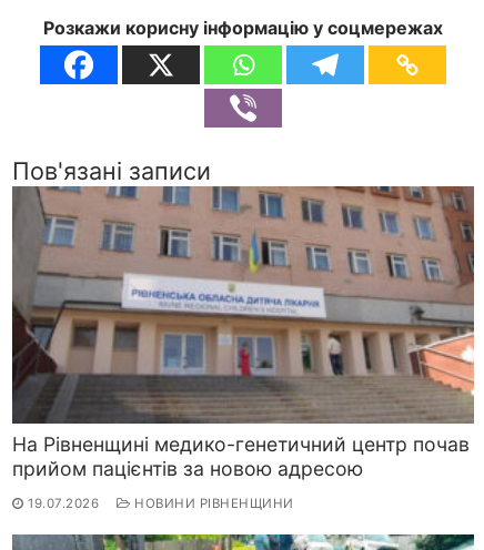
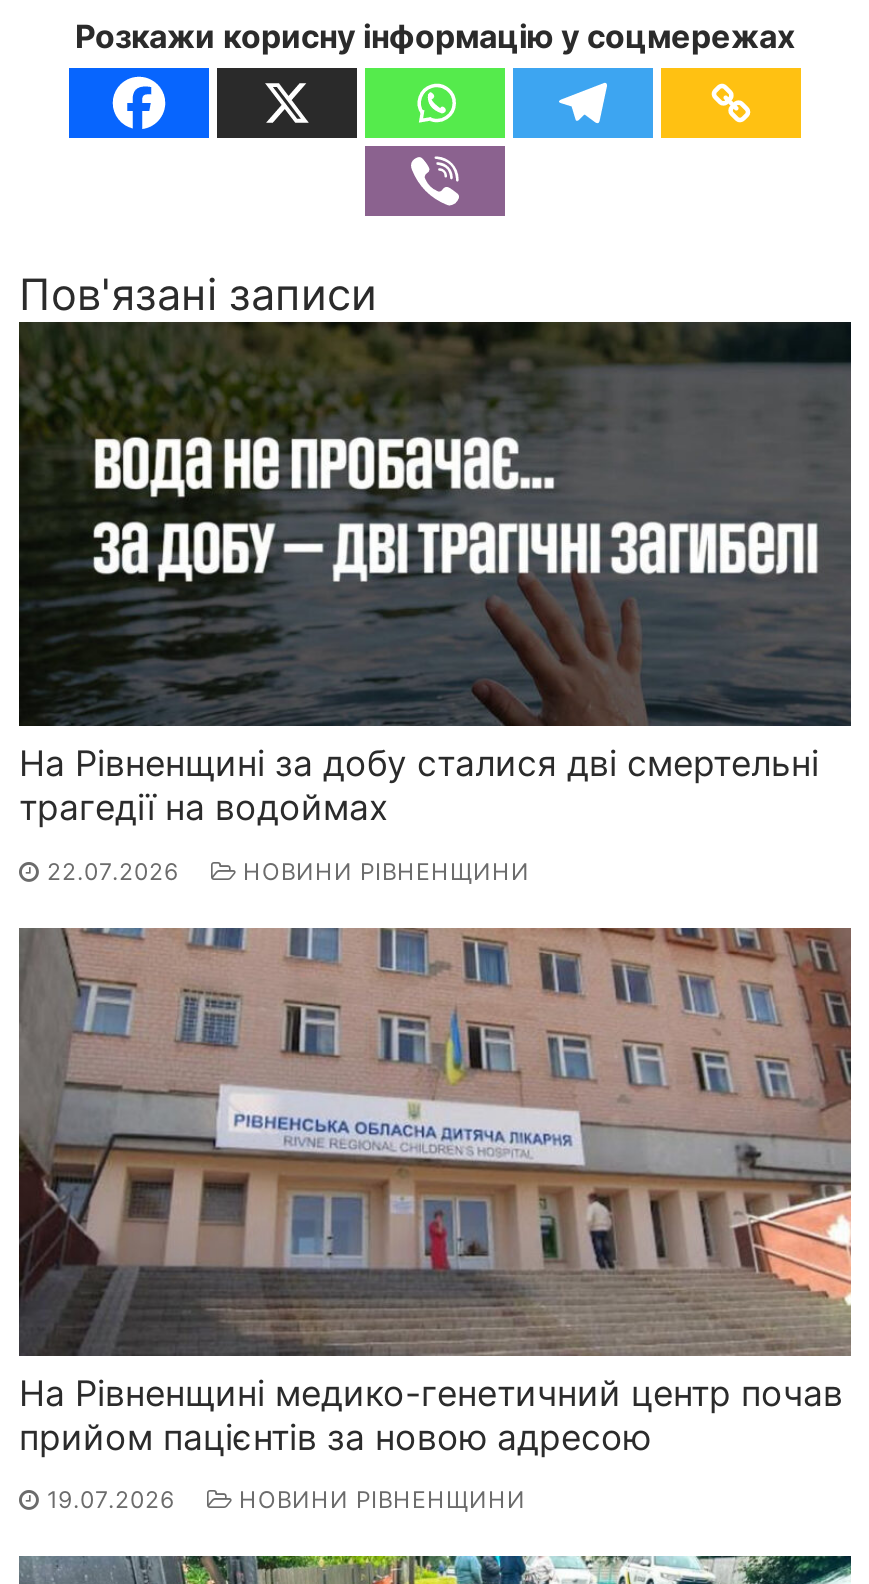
none -> [17,320,853,886] [image] | На Рівненщині за добу сталися дві смертельні | трагедії на водоймах | 22.07.2026 | НОВИНИ РІВНЕНЩИНИ

